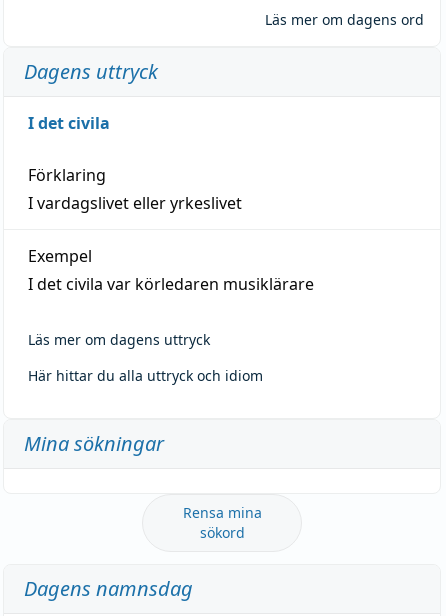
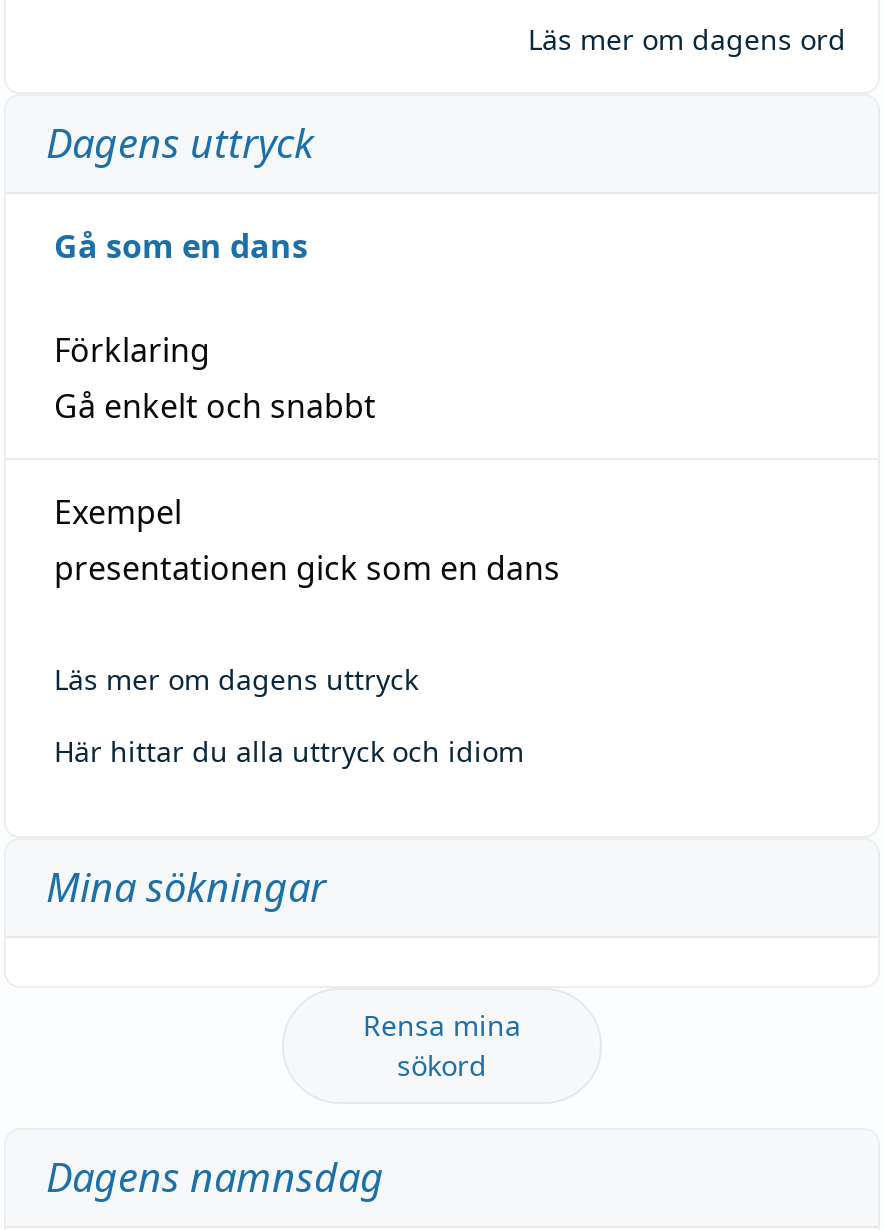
[28,112,110,134] I det civila -> [54,223,308,267] Gå som en dans
[28,192,242,214] I vardagslivet eller yrkeslivet -> [54,383,376,427] Gå enkelt och snabbt
[28,273,314,295] I det civila var körledaren musiklärare -> [54,545,560,589] presentationen gick som en dans

